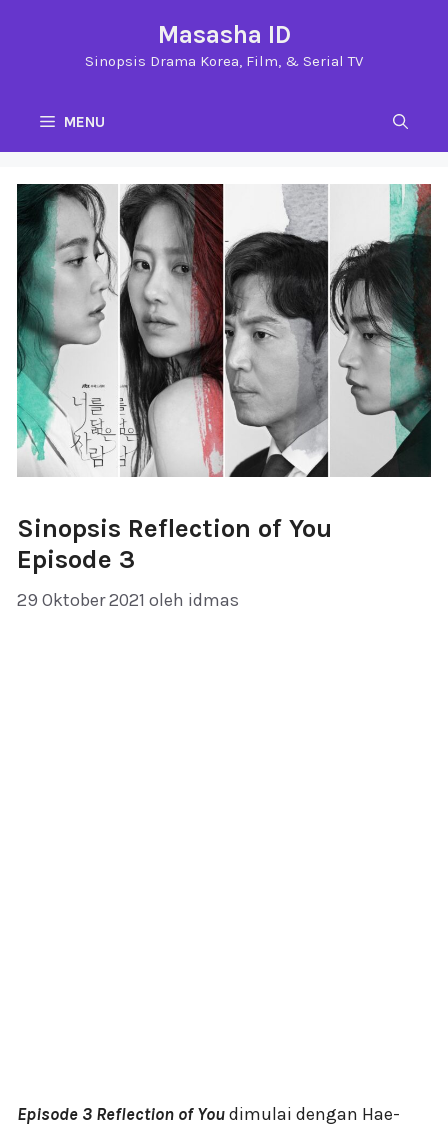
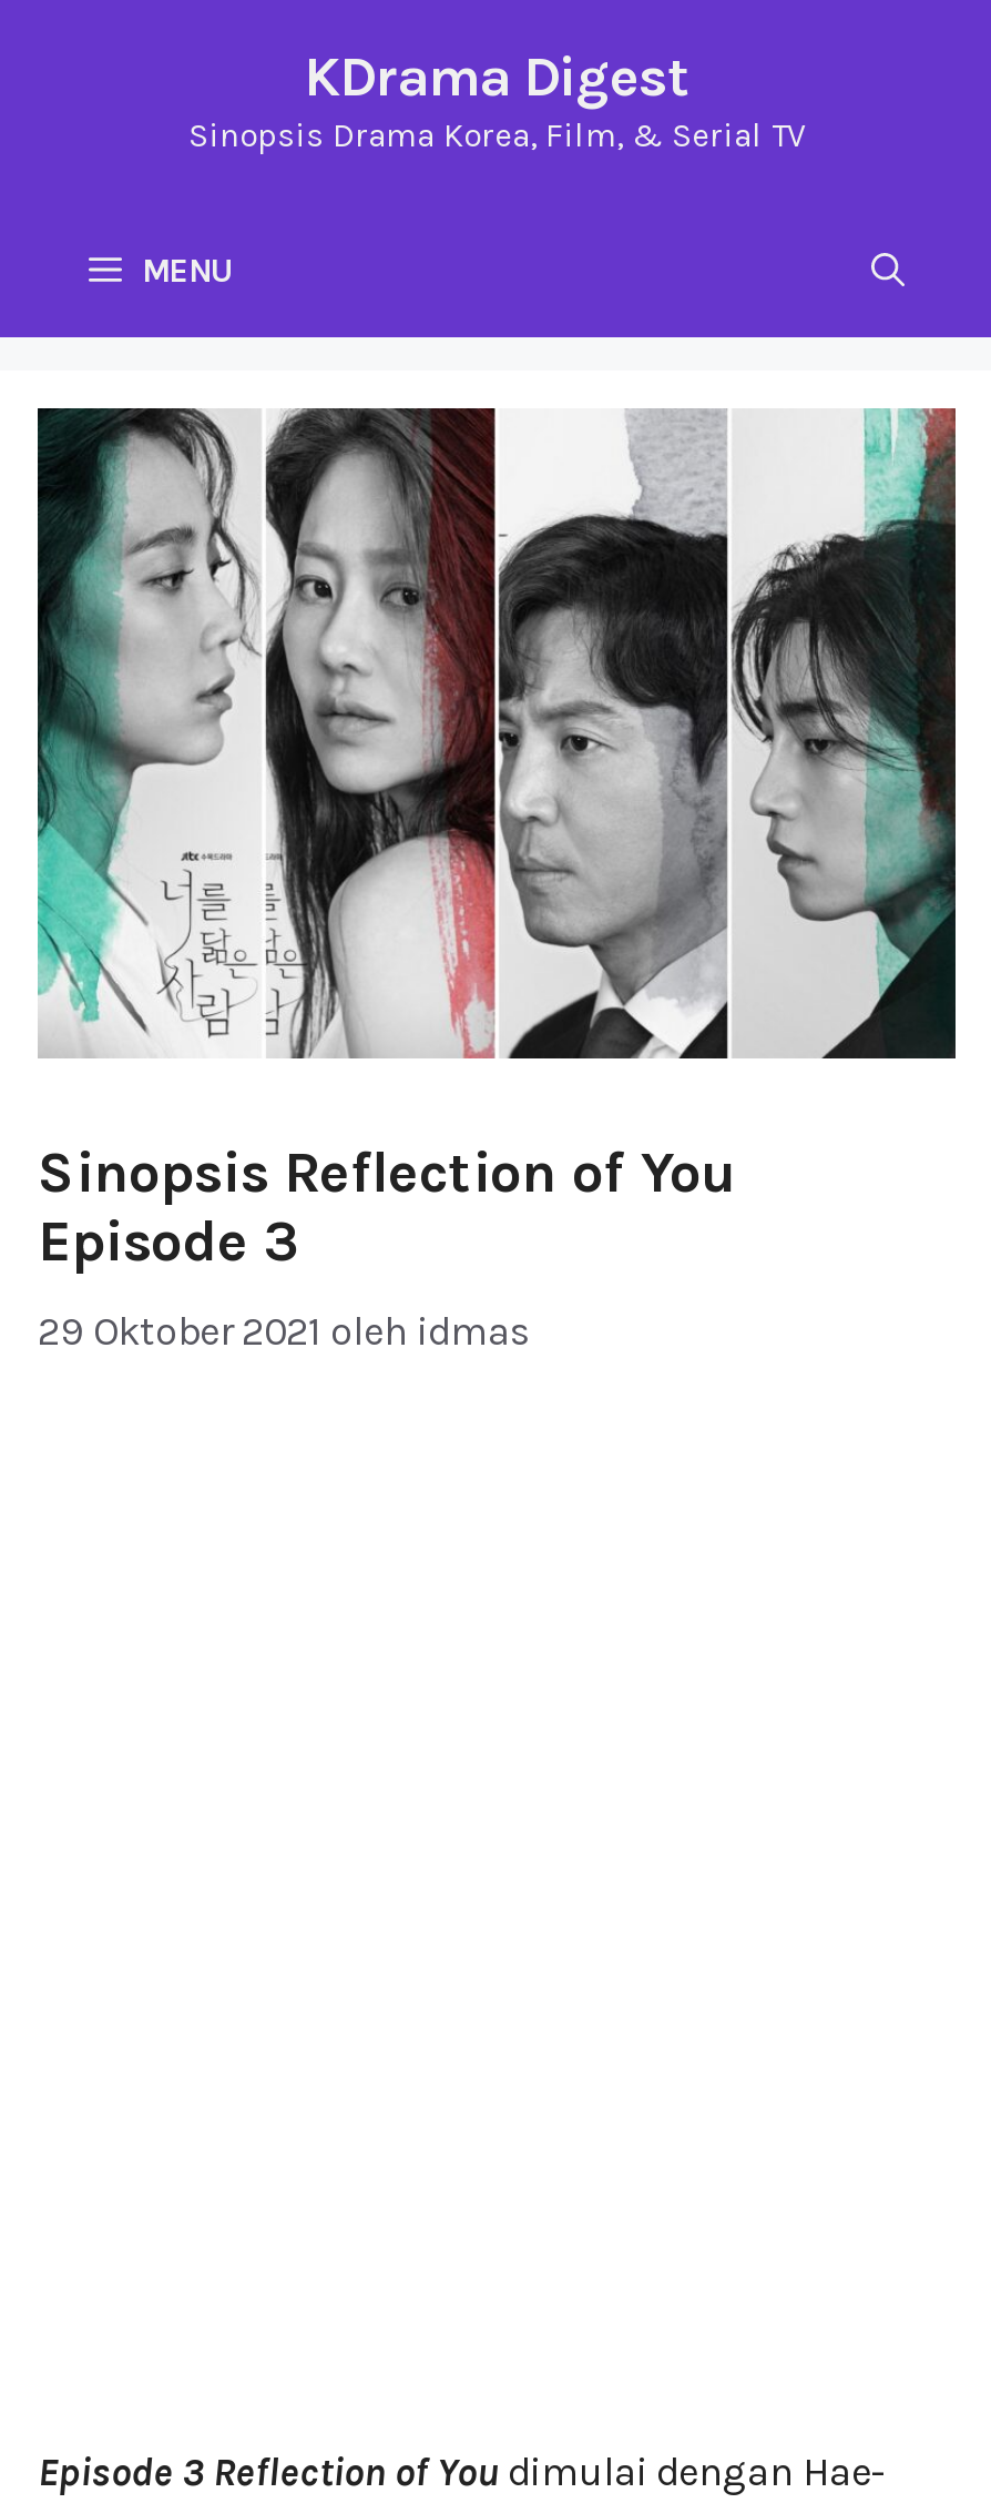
[157,20,290,49] Masasha ID -> [304,44,689,109] KDrama Digest

